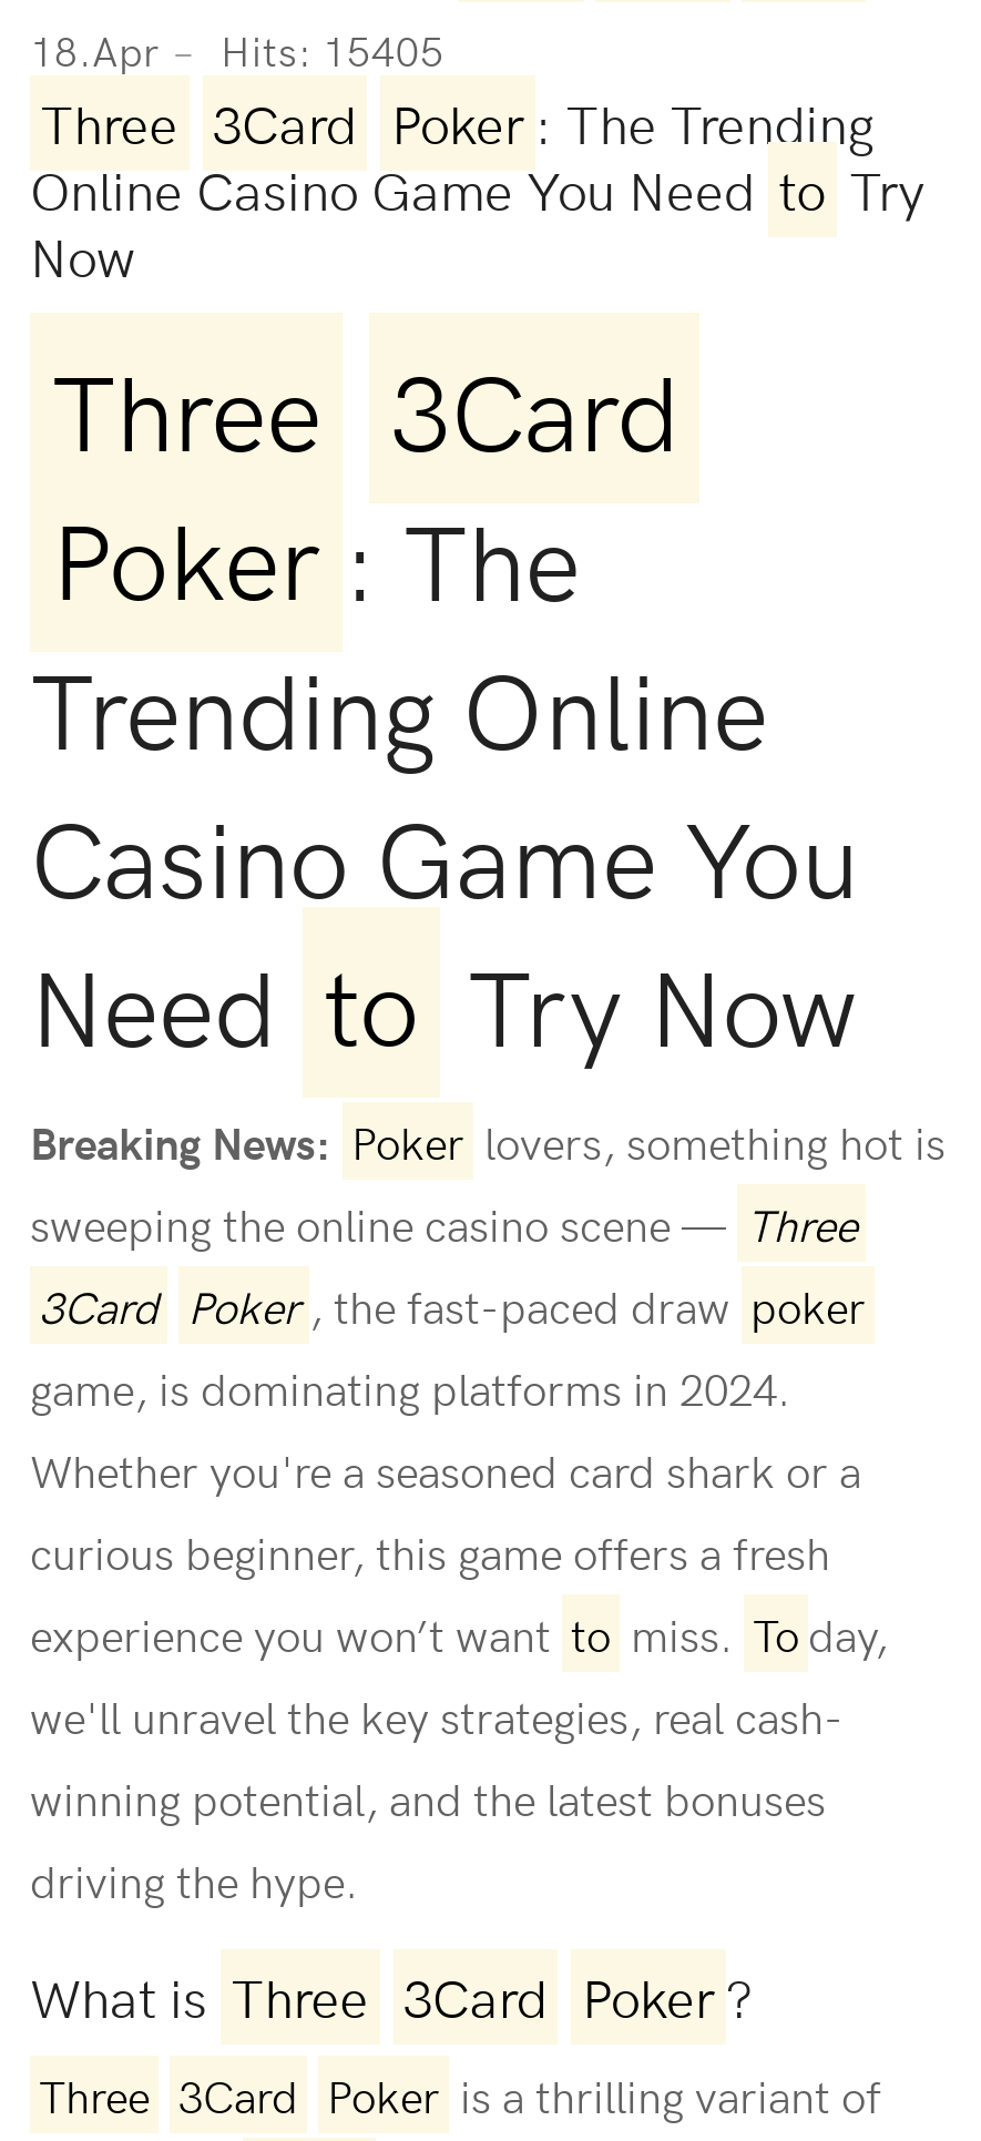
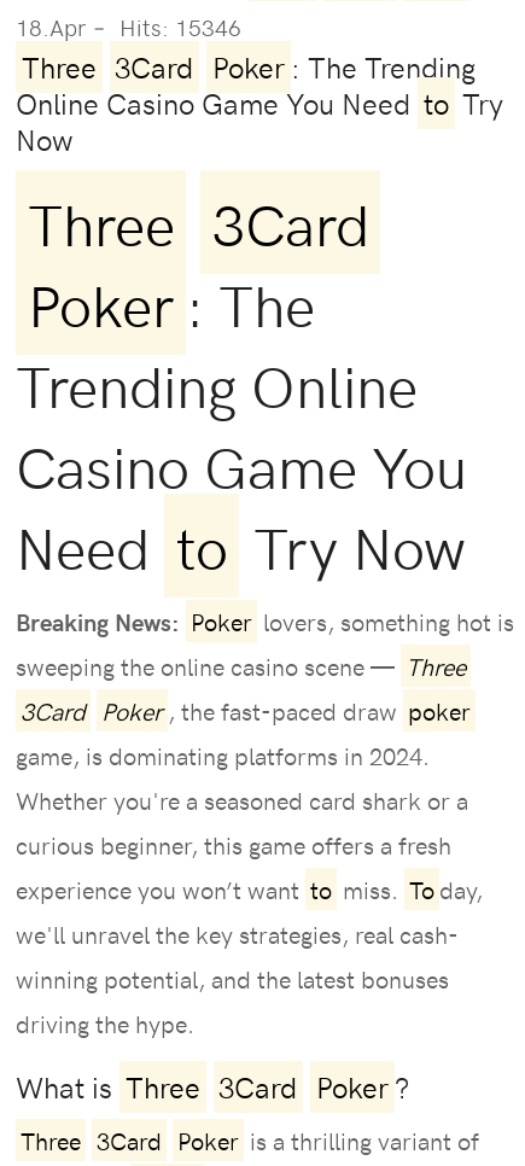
[30,21,444,77] 18.Apr Hits: 15405 -> [16,11,241,42] 18.Apr Hits: 15346

